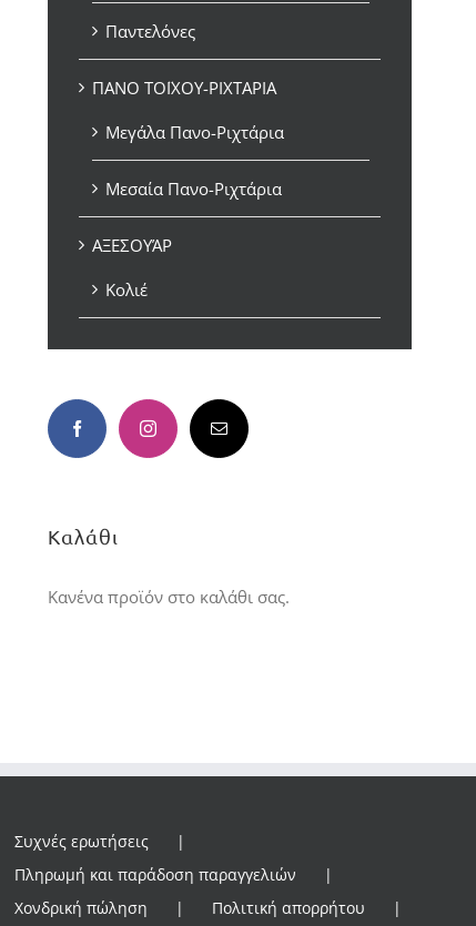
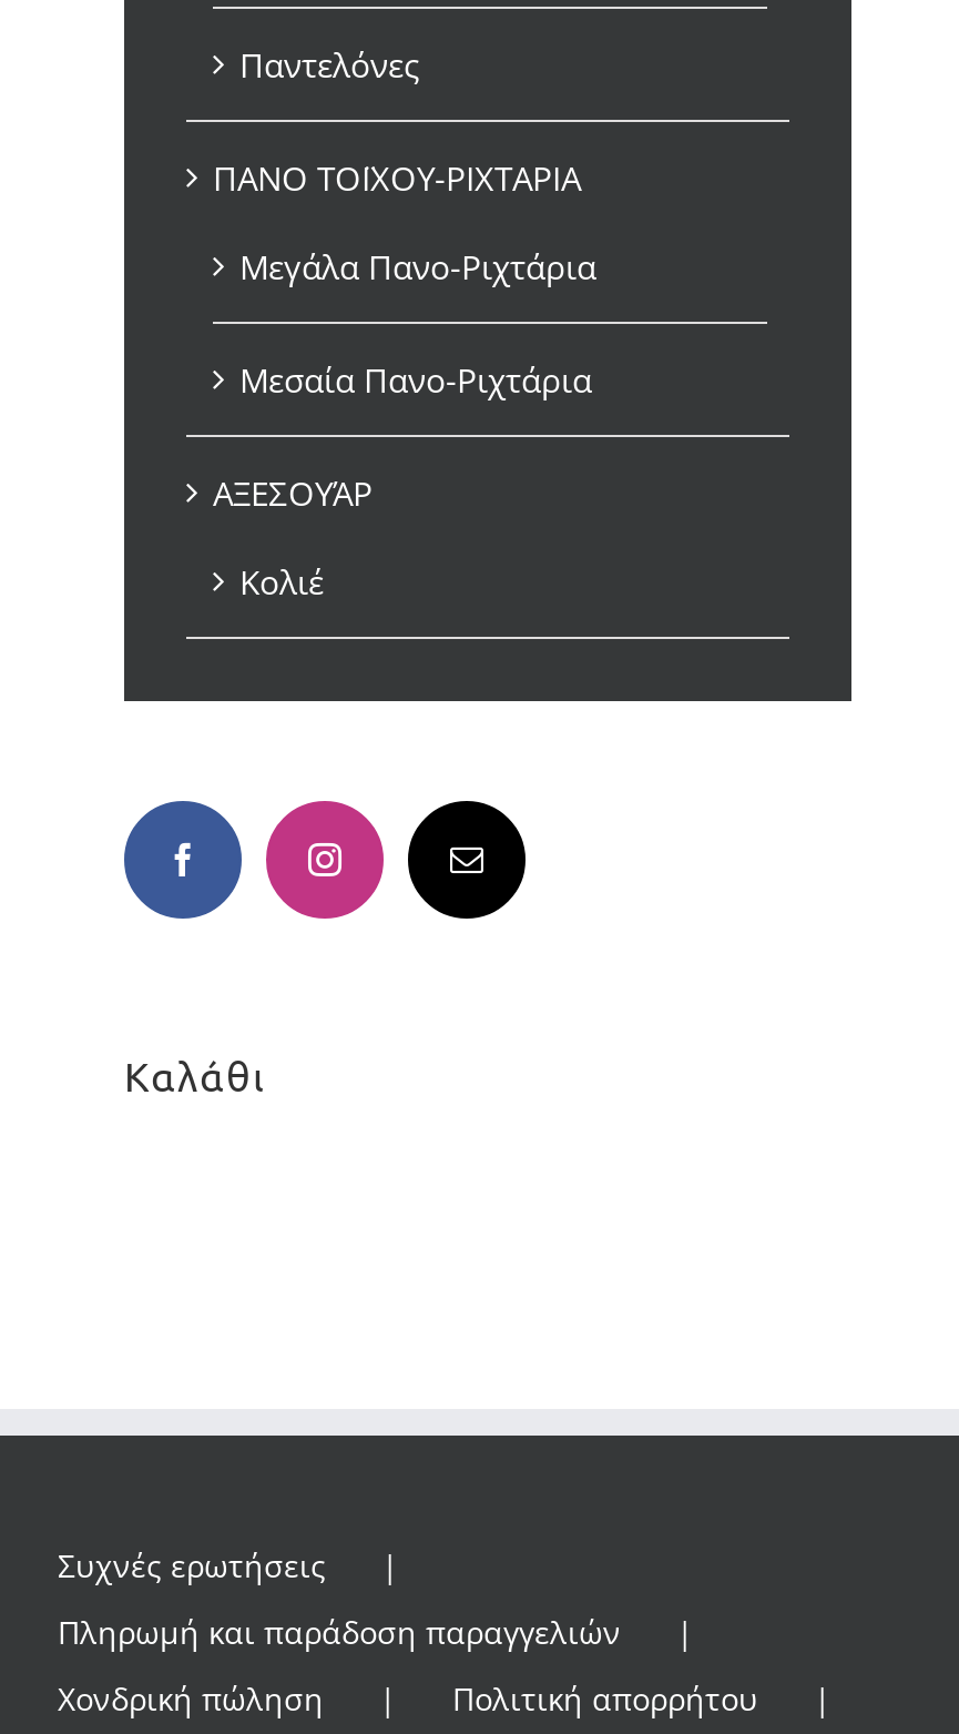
[48,585,290,607] Κανένα προϊόν στο καλάθι σας. -> none

